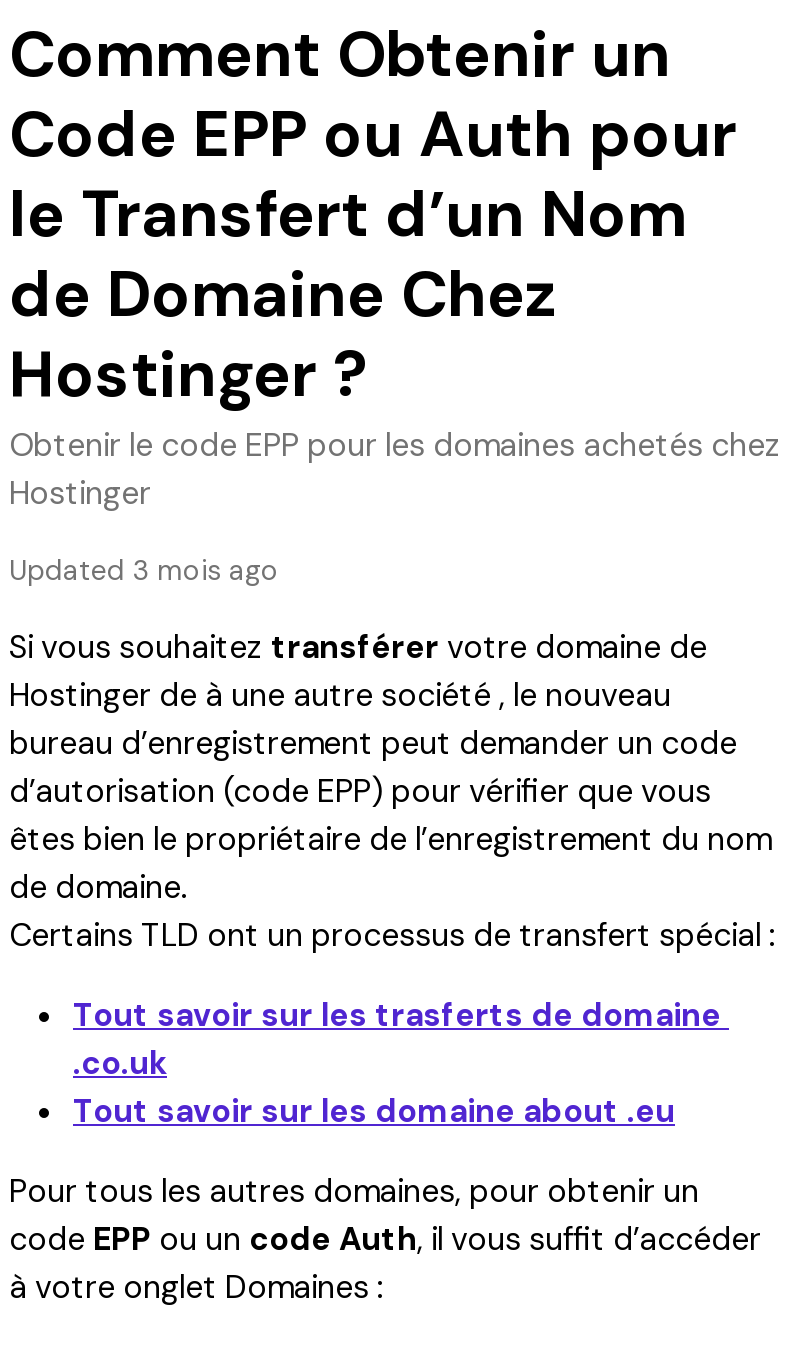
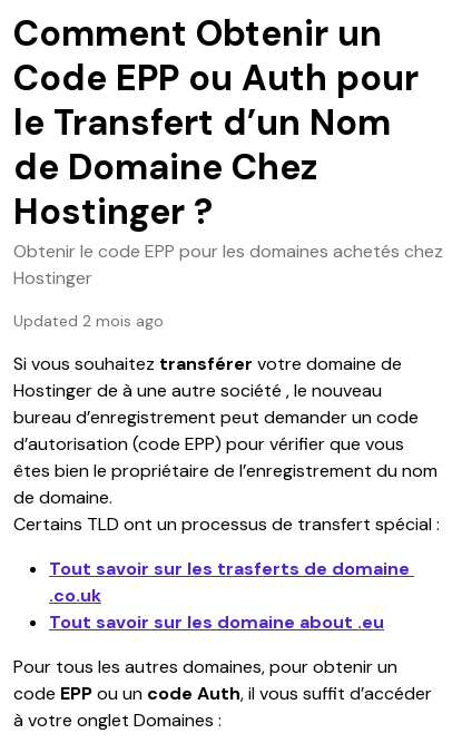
[9,552,279,588] Updated 3 mois ago -> [13,311,164,331] Updated 2 mois ago

